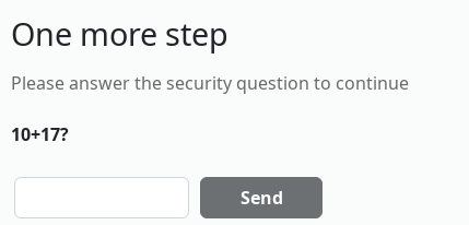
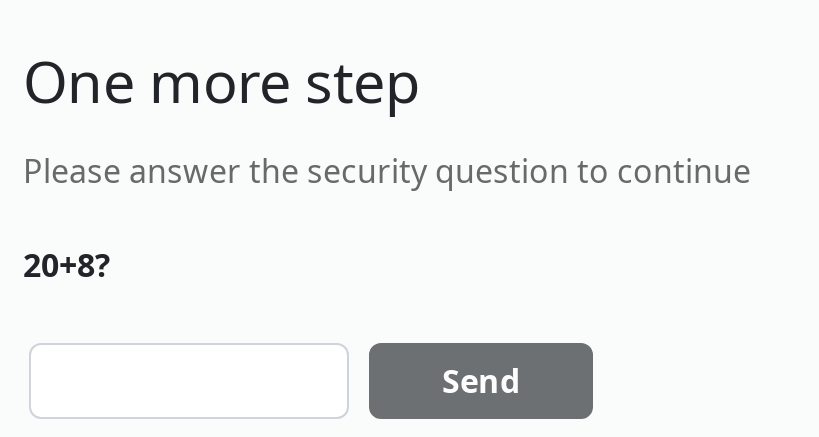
[11,122,69,146] 10+17? -> [23,243,111,287] 20+8?

